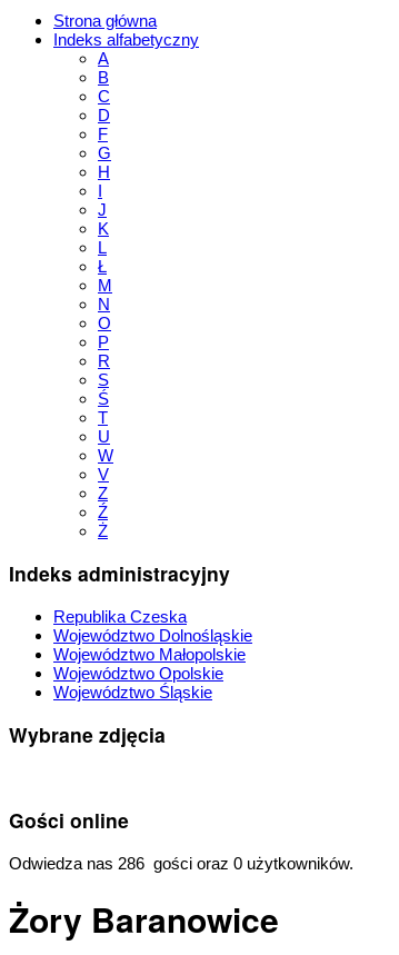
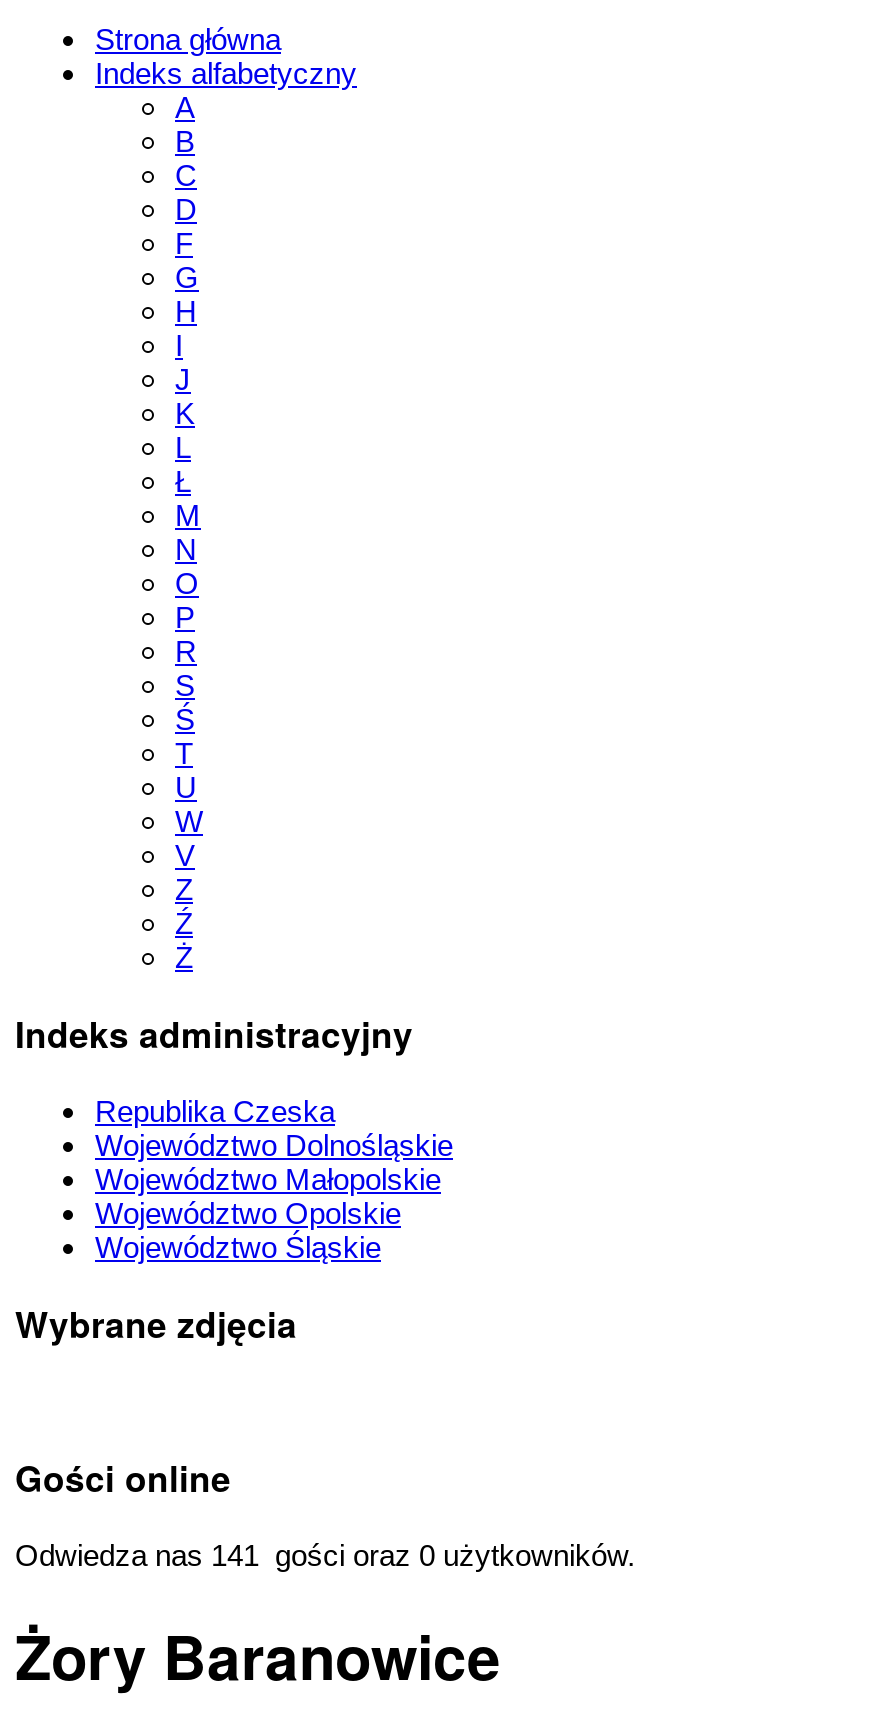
[9,854,353,873] Odwiedza nas 286 gości oraz 0 użytkowników. -> [15,1538,635,1572] Odwiedza nas 141 gości oraz 0 użytkowników.

